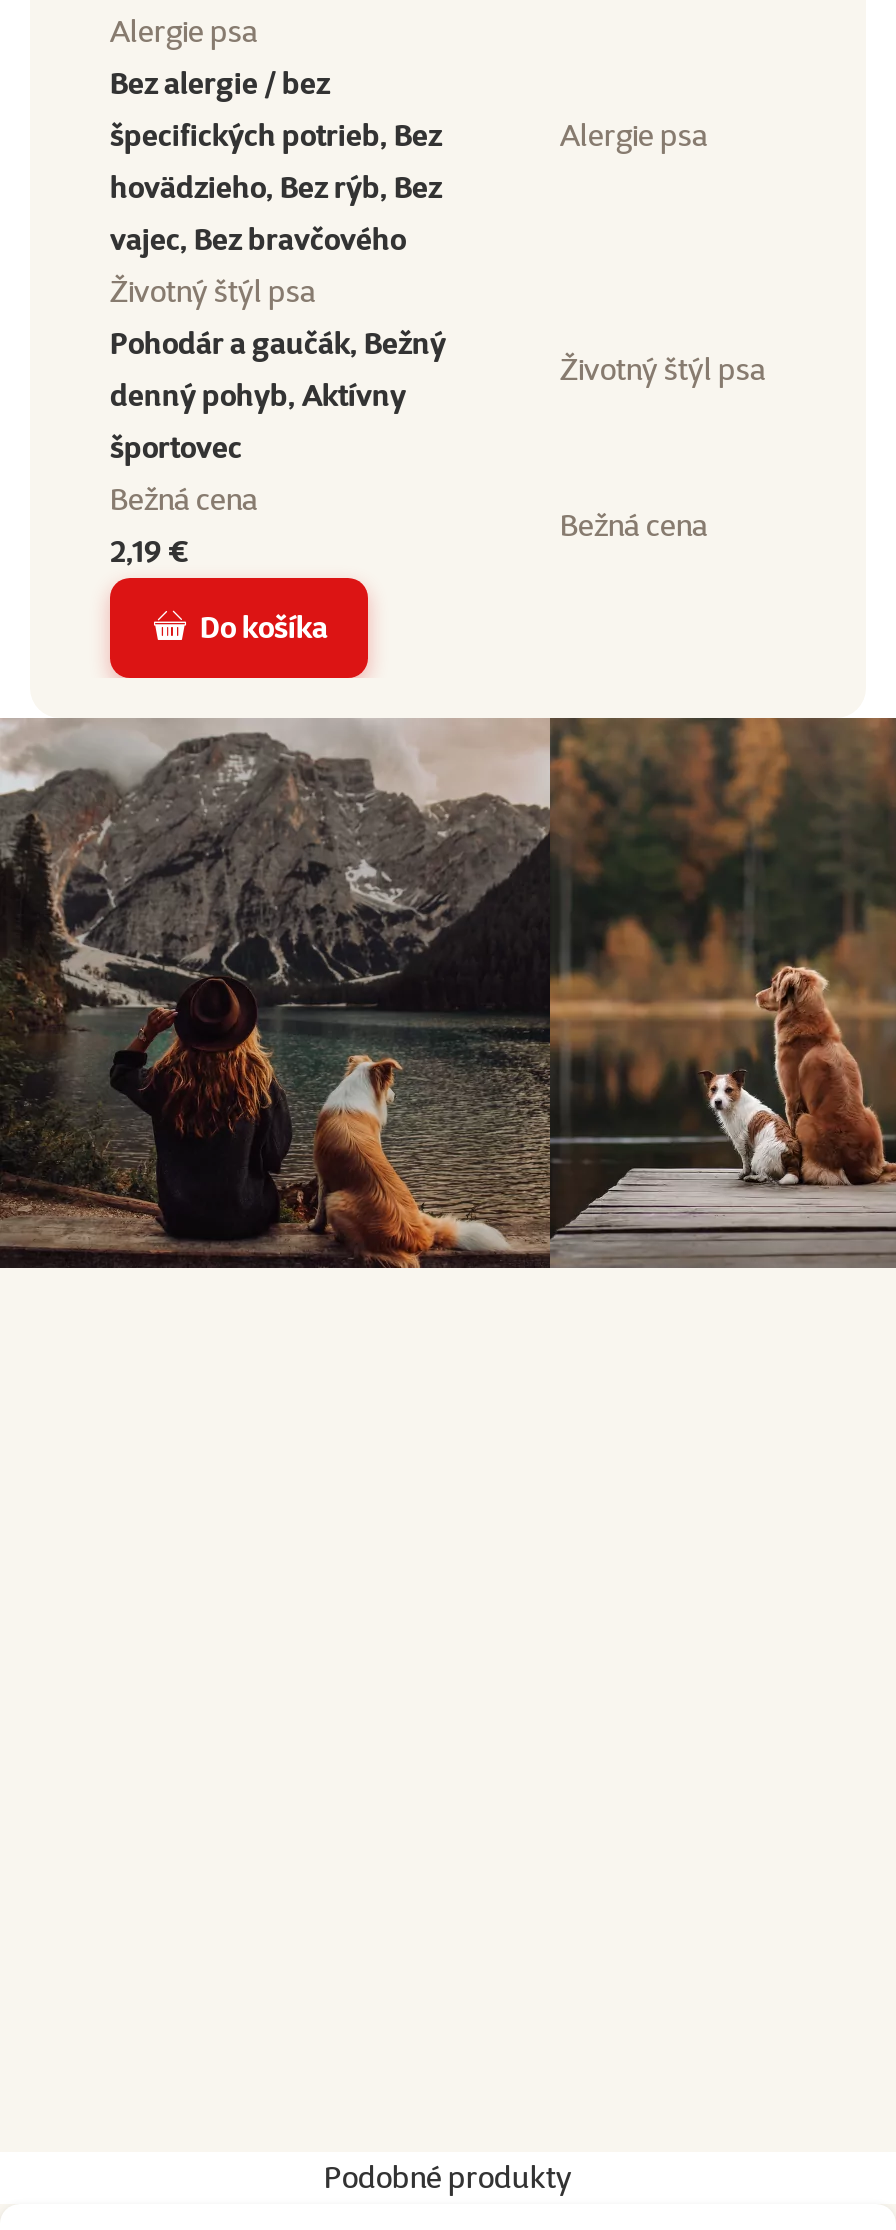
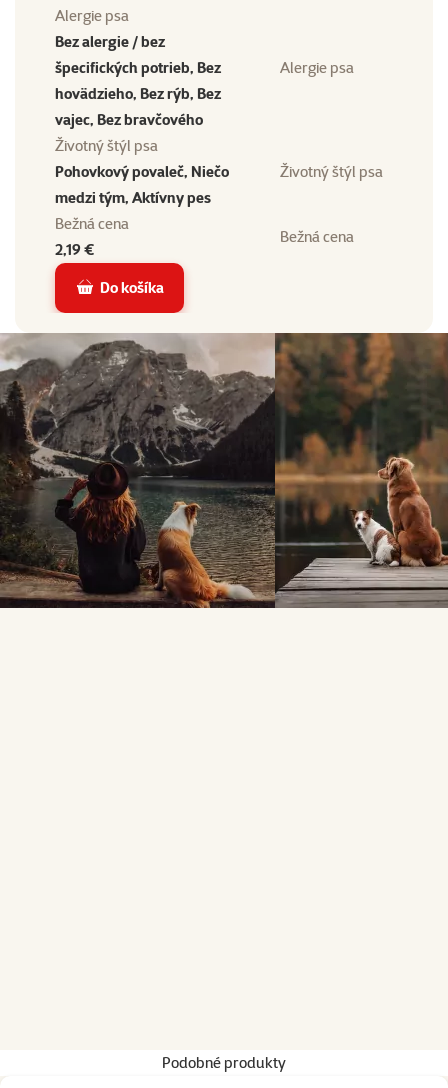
[110,324,446,466] Pohodár a gaučák, Bežný | denný pohyb, Aktívny | športovec -> [55,162,229,207] Pohovkový povaleč, Niečo | medzi tým, Aktívny pes

